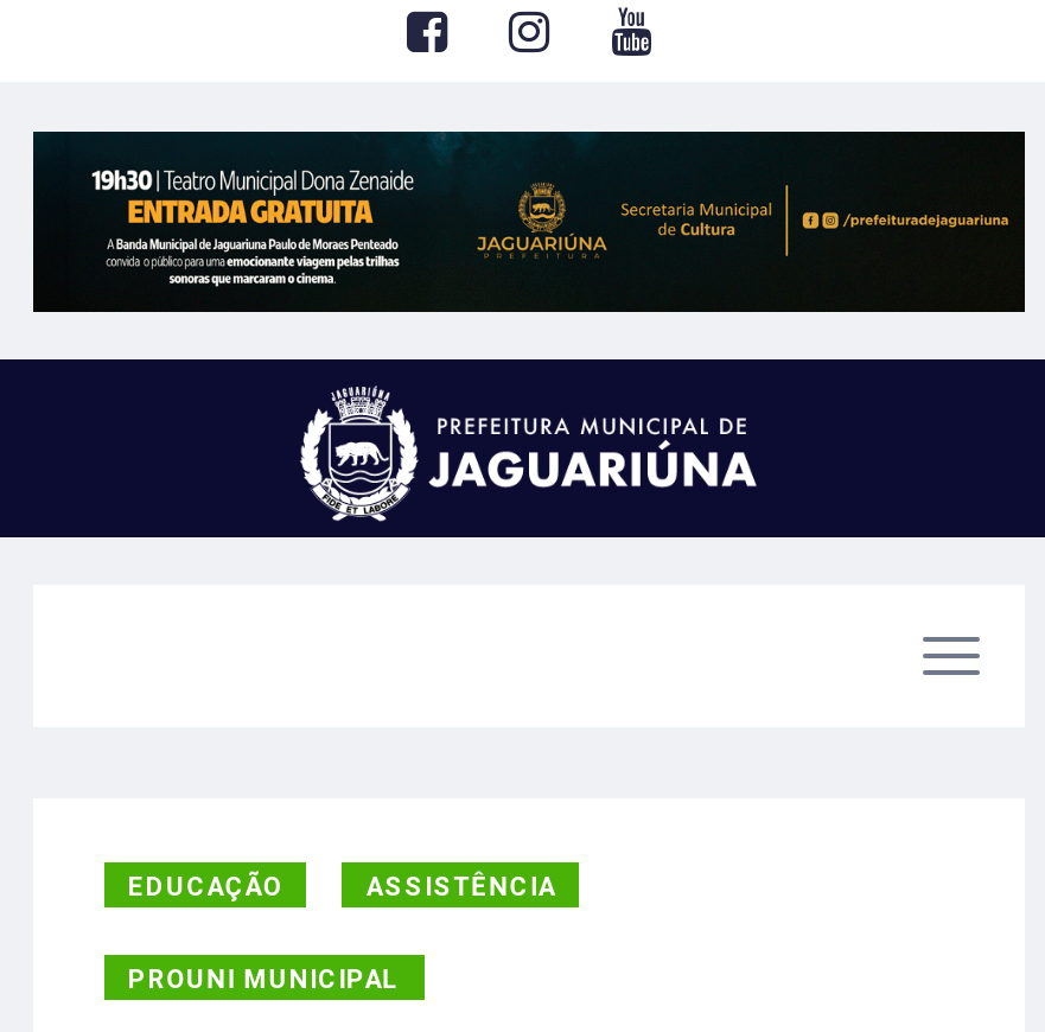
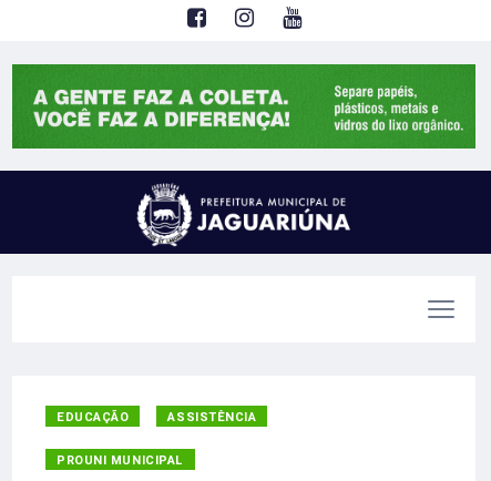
[31,129,1027,314] [image] -> [11,63,477,150] [image]

